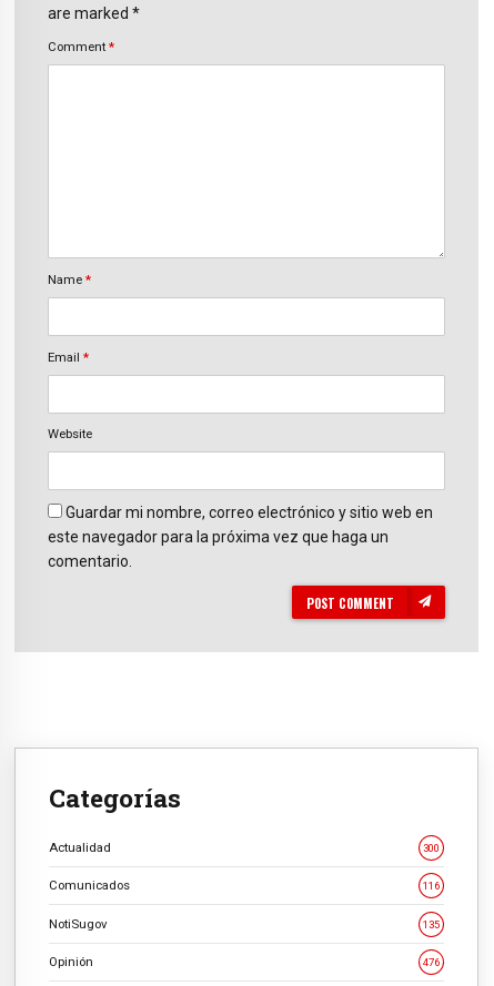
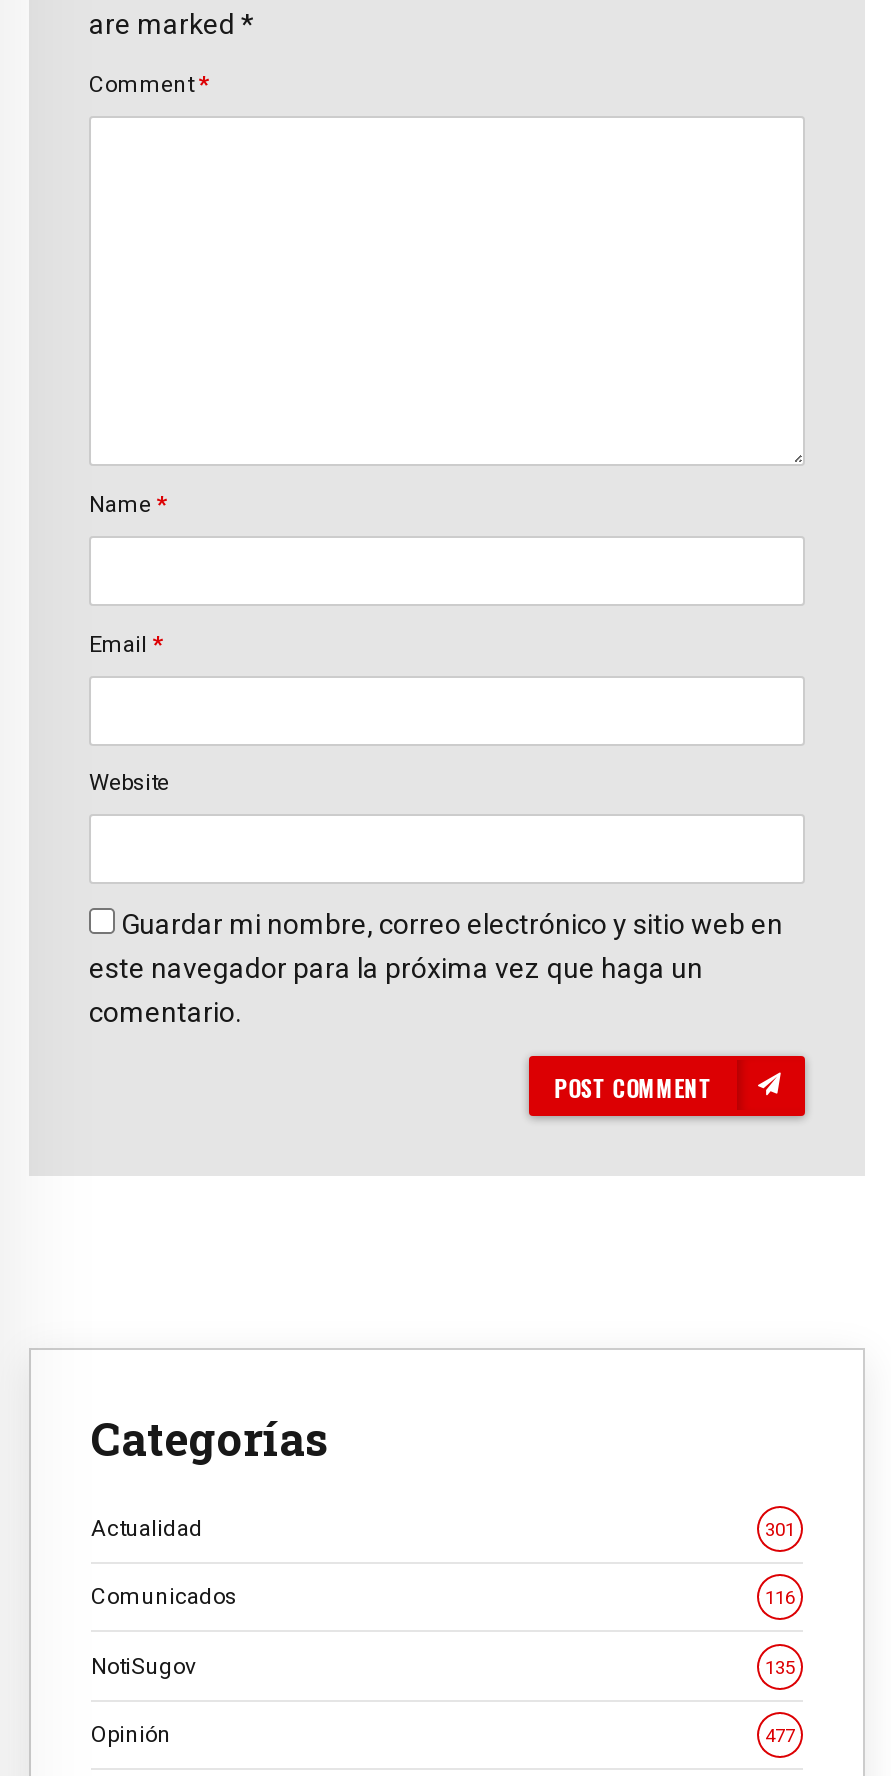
[423,842,440,854] 300 -> [765,1518,795,1540] 301
[423,956,440,968] 476 -> [765,1723,795,1745] 477

